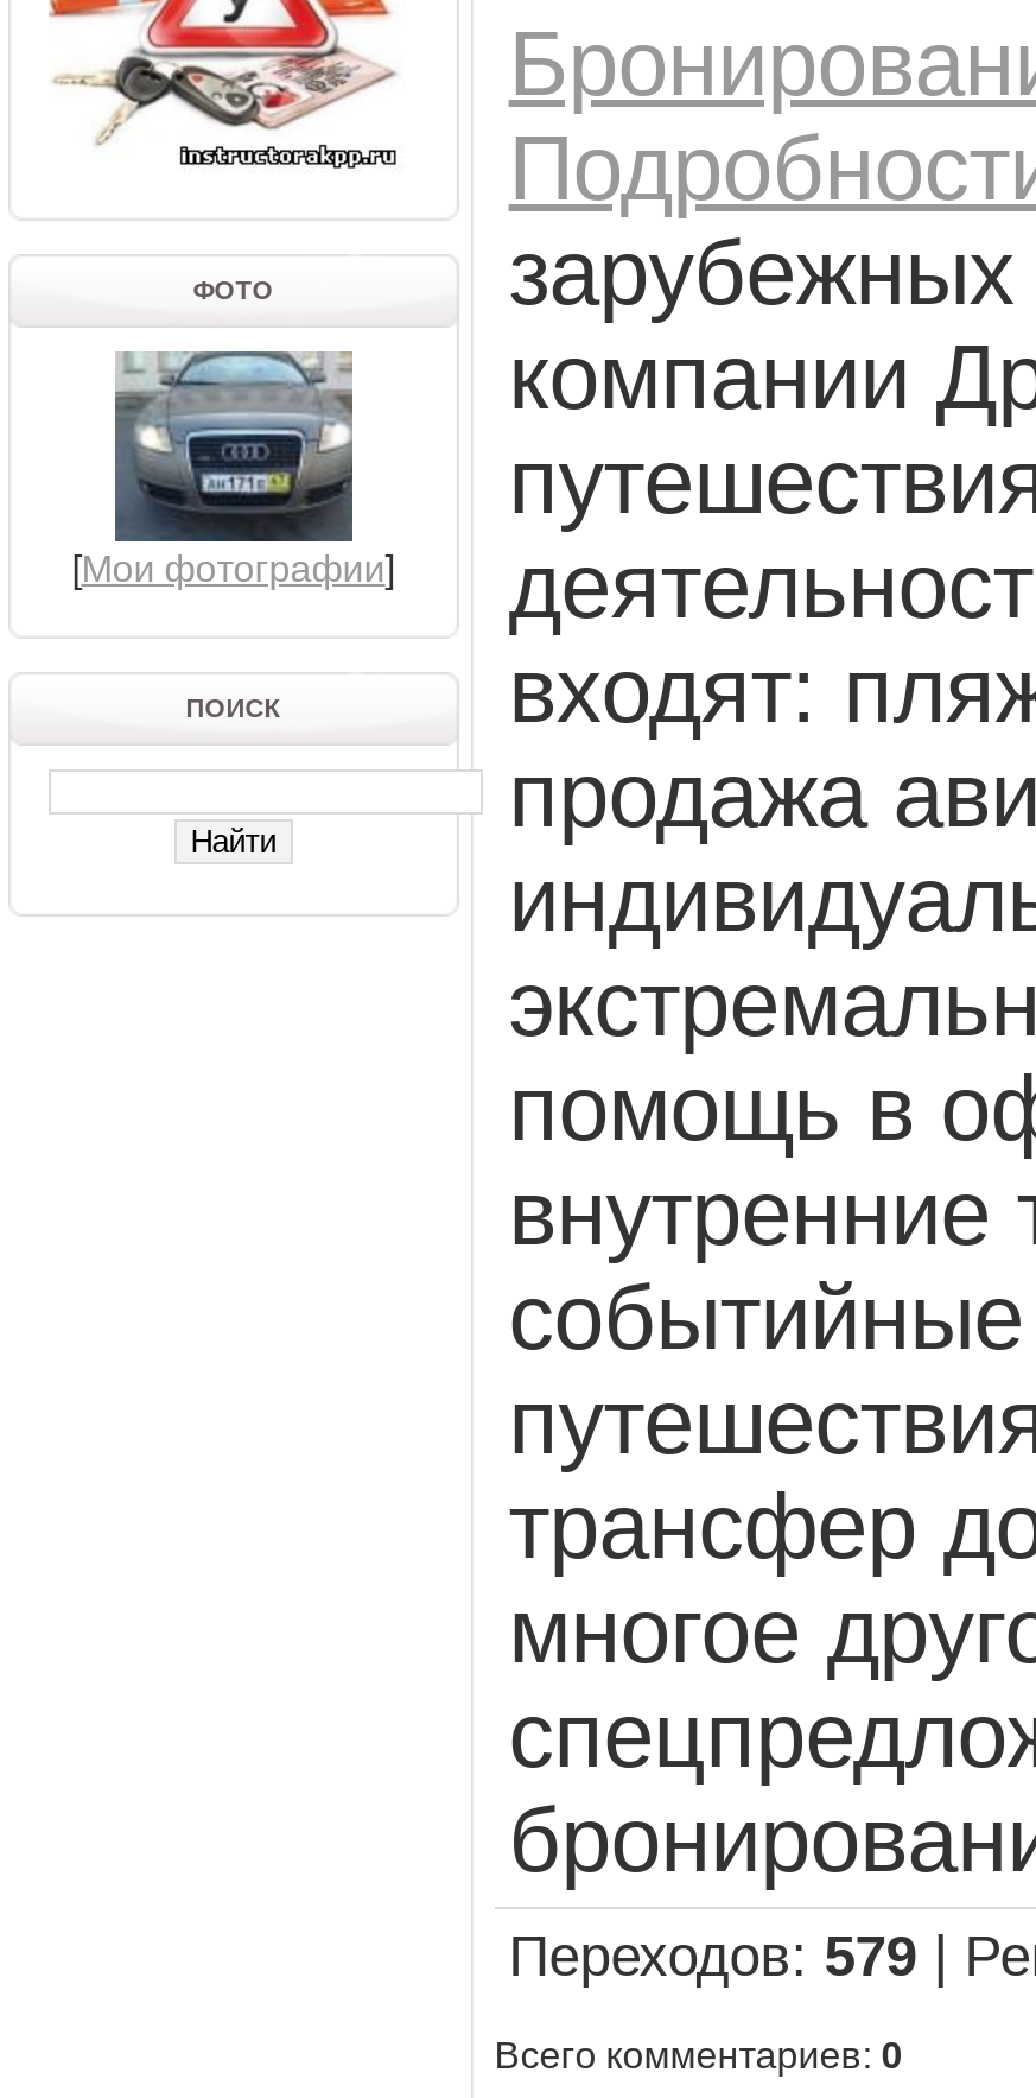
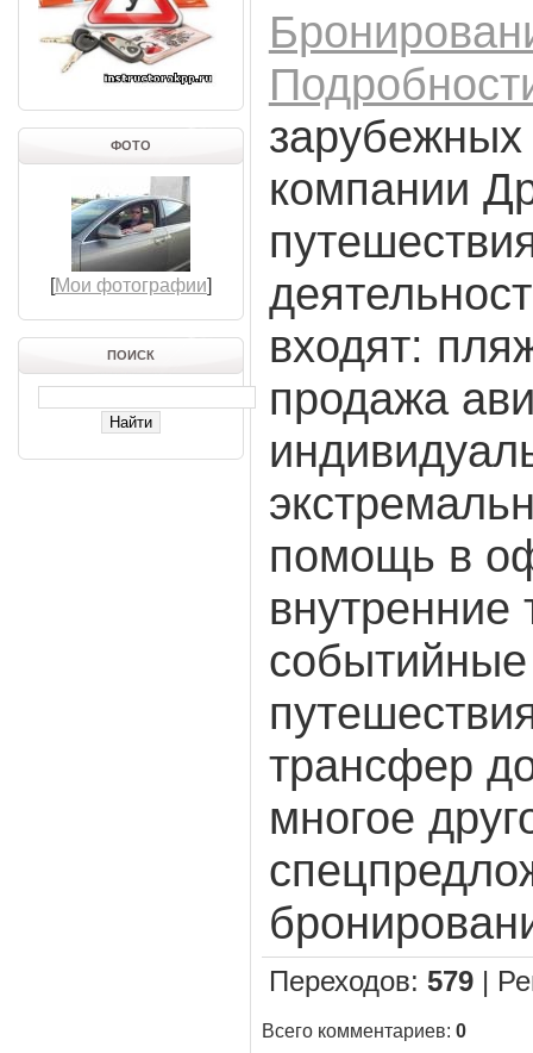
[113,349,352,541] [image] -> [70,176,190,272] [image]

